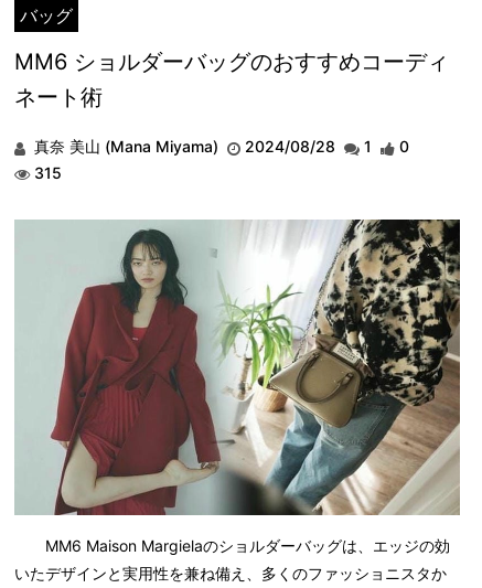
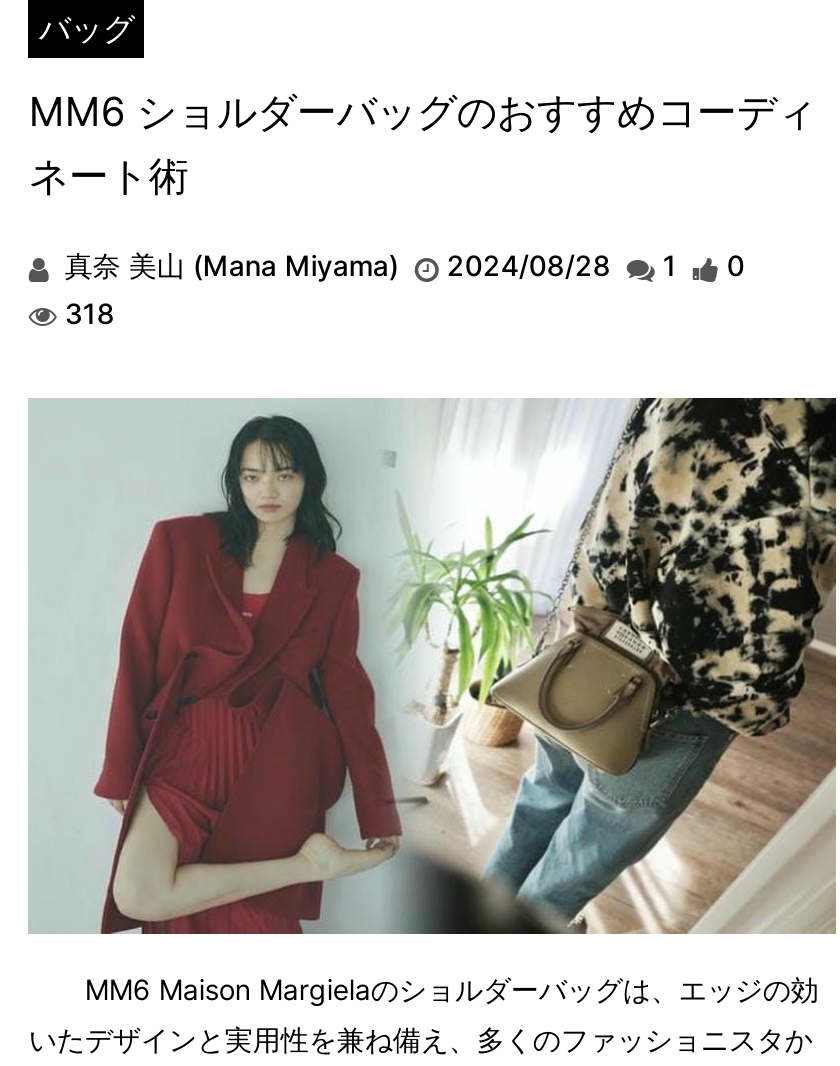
[35,163,62,182] 315 -> [65,295,115,329] 318

